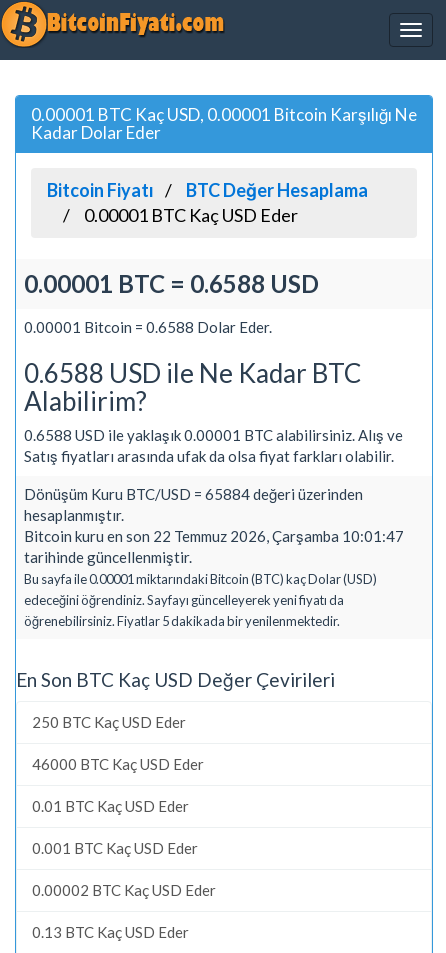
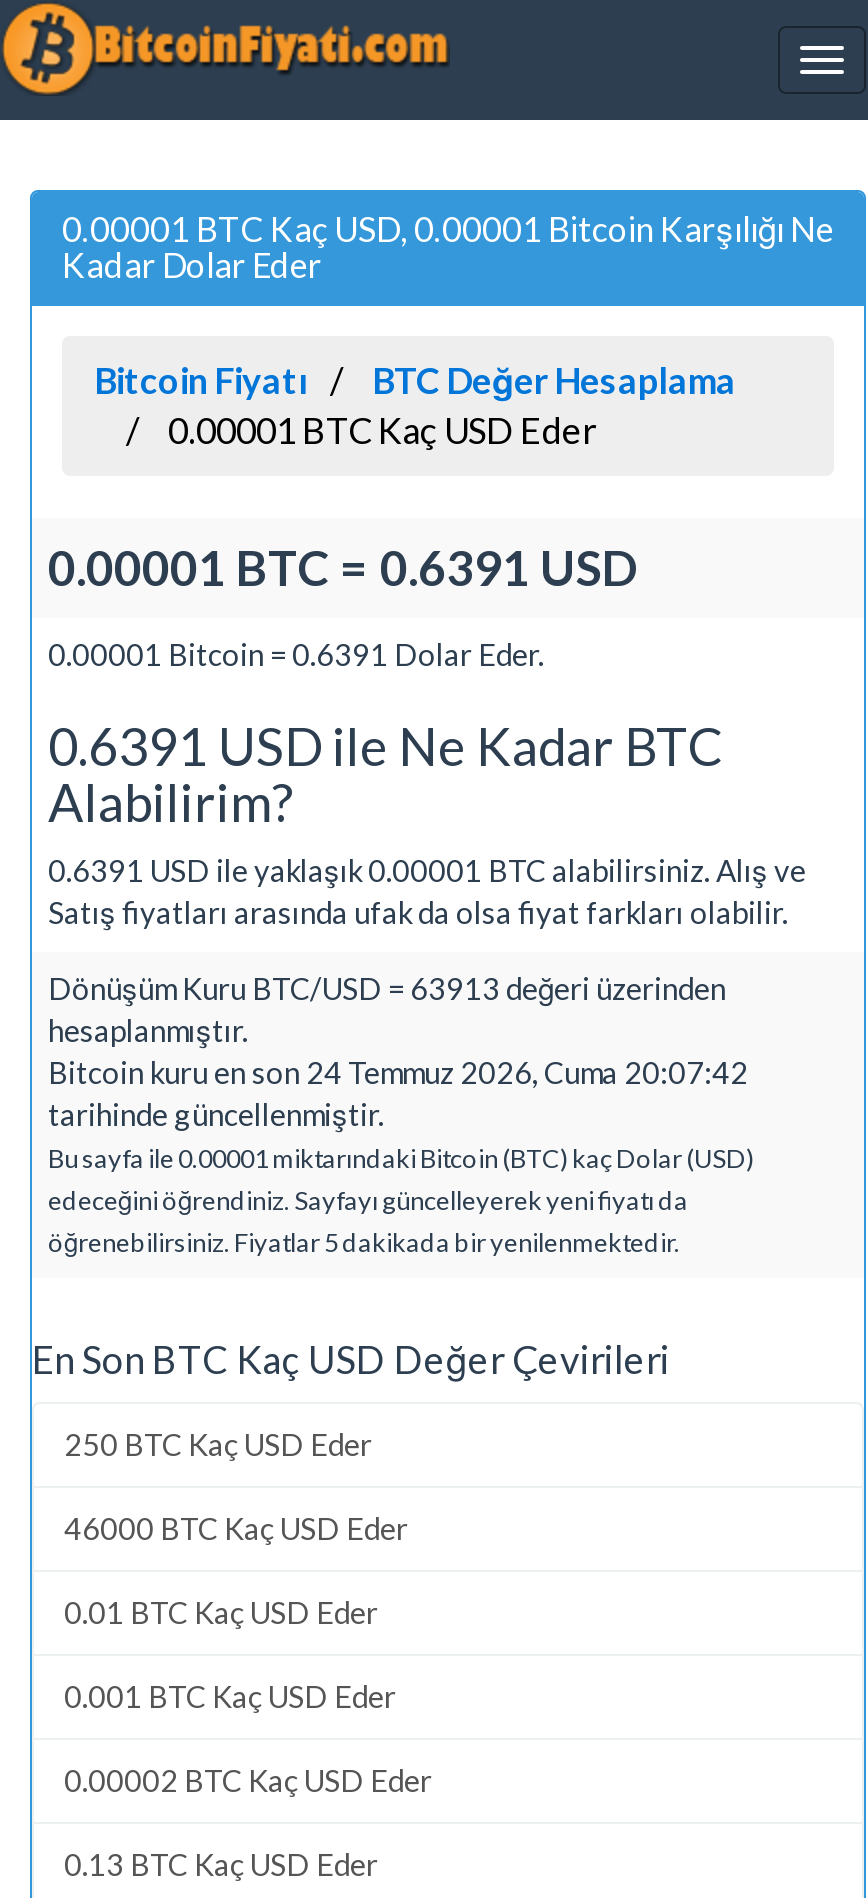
[24,268,319,297] 0.00001 BTC = 0.6588 USD -> [48,537,638,595] 0.00001 BTC = 0.6391 USD
[24,317,272,335] 0.00001 Bitcoin = 0.6588 Dolar Eder. -> [48,635,544,671] 0.00001 Bitcoin = 0.6391 Dolar Eder.
[24,356,361,388] 0.6588 USD ile Ne Kadar BTC -> [48,713,722,777] 0.6391 USD ile Ne Kadar BTC
[24,426,403,444] 0.6588 USD ile yaklaşık 0.00001 BTC alabilirsiniz. Alış ve -> [48,852,806,888] 0.6391 USD ile yaklaşık 0.00001 BTC alabilirsiniz. Alış ve
[24,484,363,502] Dönüşüm Kuru BTC/USD = 65884 değeri üzerinden -> [48,969,726,1005] Dönüşüm Kuru BTC/USD = 63913 değeri üzerinden
[24,526,404,544] Bitcoin kuru en son 22 Temmuz 2026, Çarşamba 10:01:47 -> [48,1053,748,1089] Bitcoin kuru en son 24 Temmuz 2026, Cuma 20:07:42

